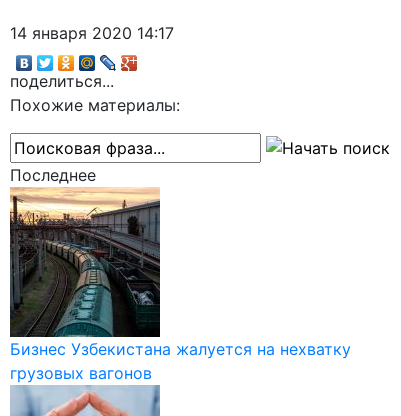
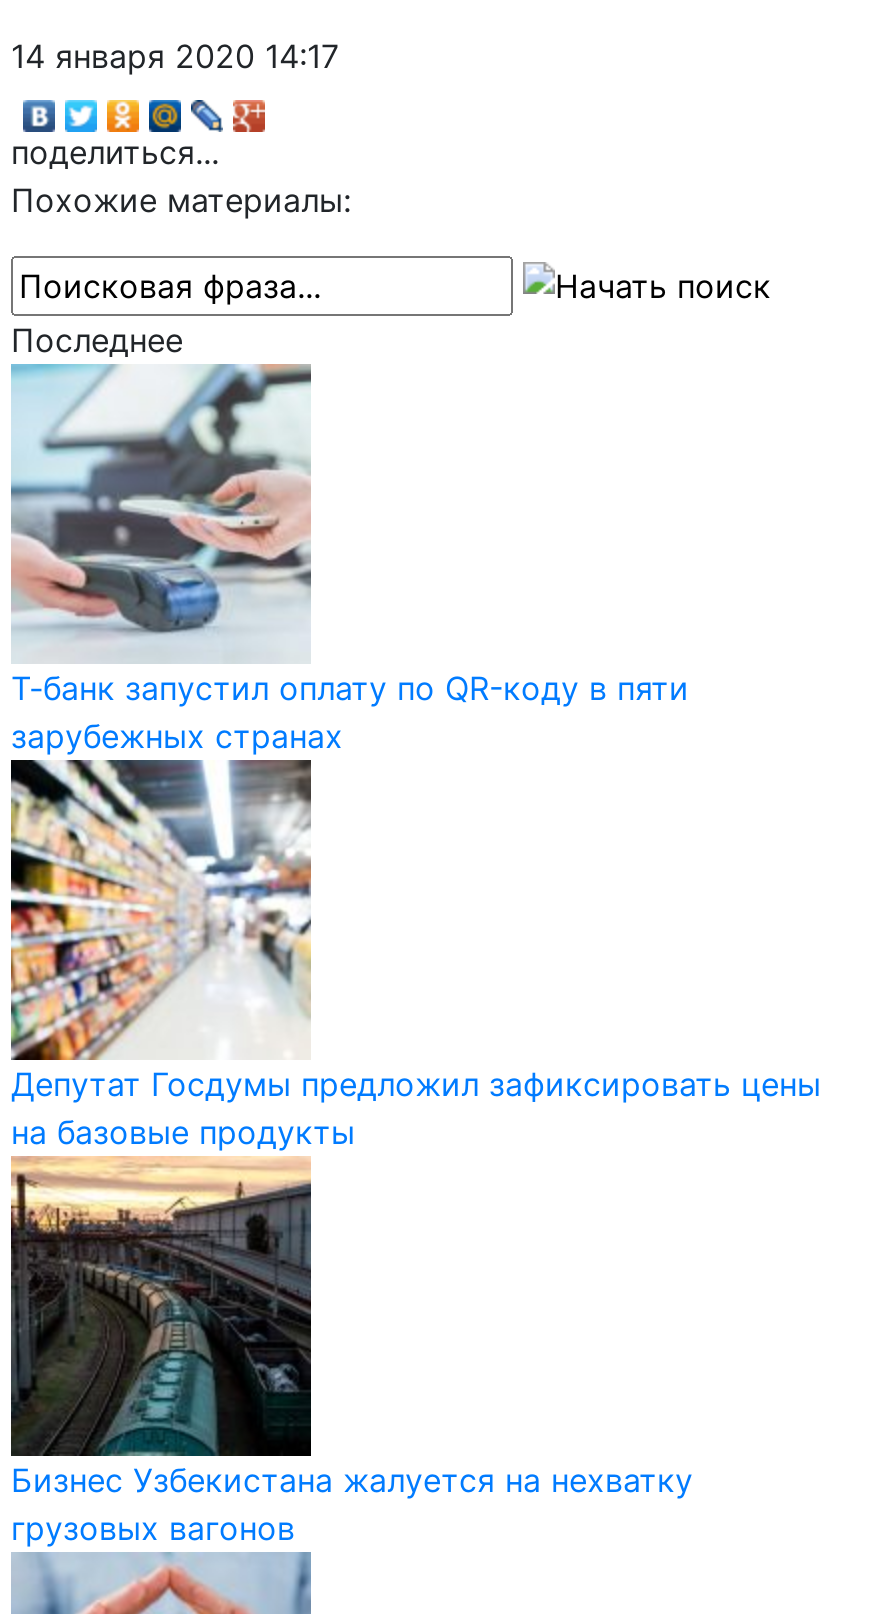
none -> [9,362,689,755] [image] | Т-банк запустил оплату по QR-коду в пяти | зарубежных странах
none -> [9,770,821,1151] [image] | Депутат Госдумы предложил зафиксировать цены | на базовые продукты

